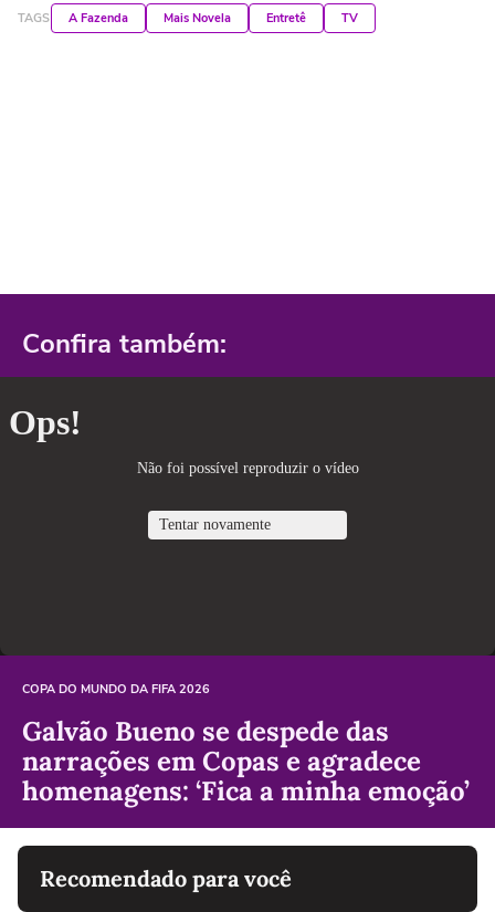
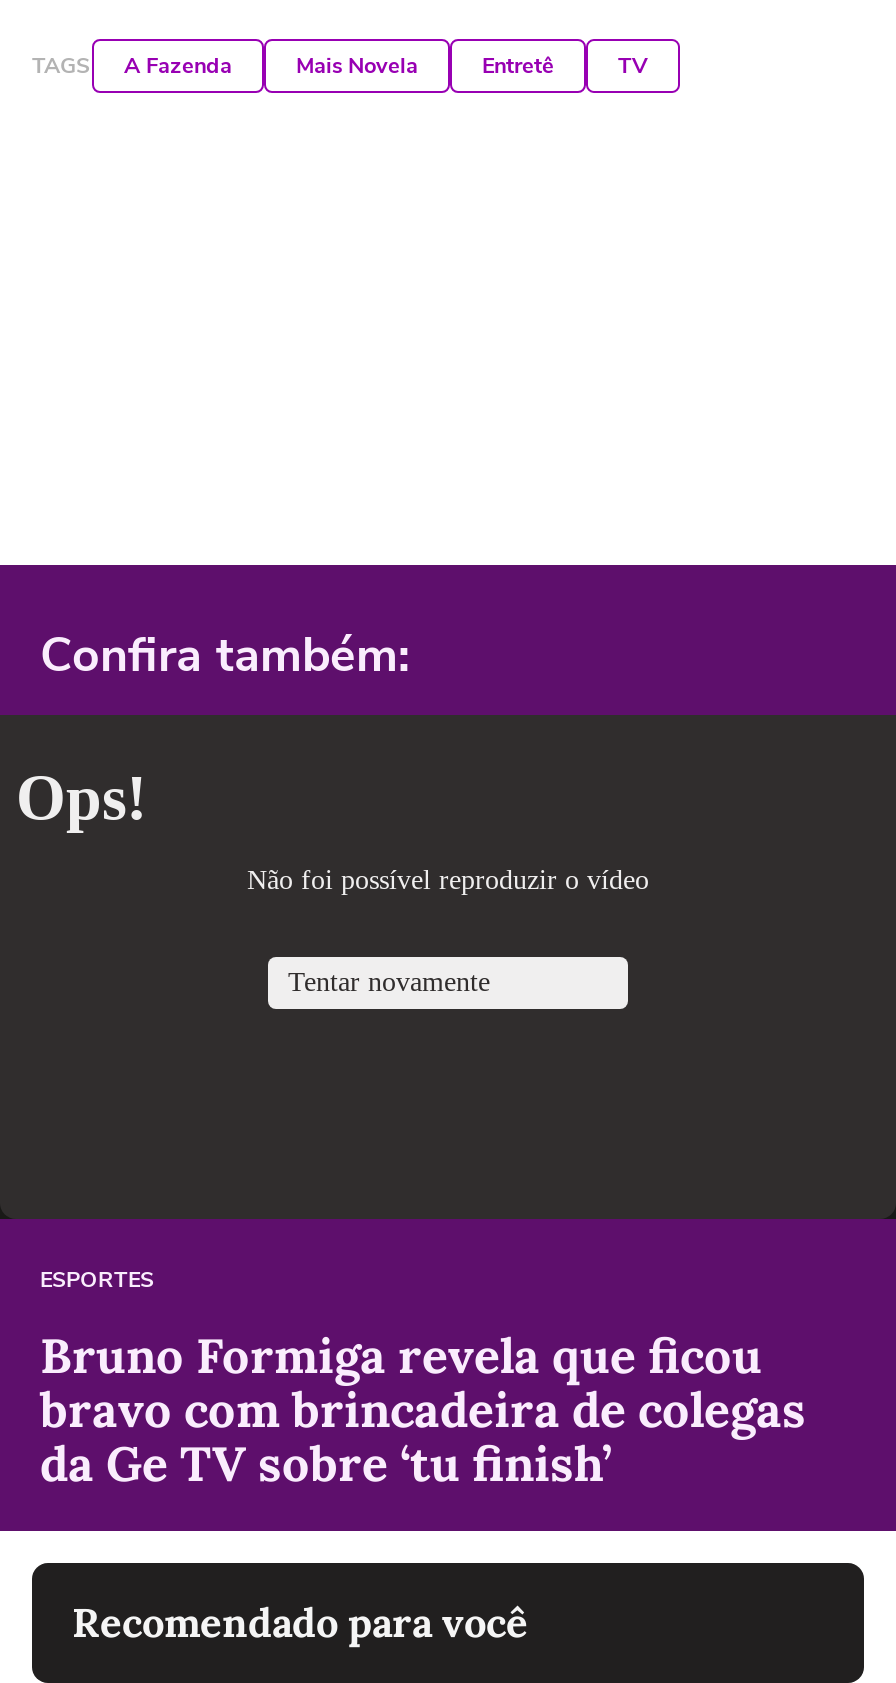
[22,681,210,698] COPA DO MUNDO DA FIFA 2026 -> [40,1266,154,1296] ESPORTES
[22,715,470,809] Galvão Bueno se despede das | narrações em Copas e agradece | homenagens: ‘Fica a minha emoção’ -> [40,1326,806,1496] Bruno Formiga revela que ficou | bravo com brincadeira de colegas | da Ge TV sobre ‘tu finish’

